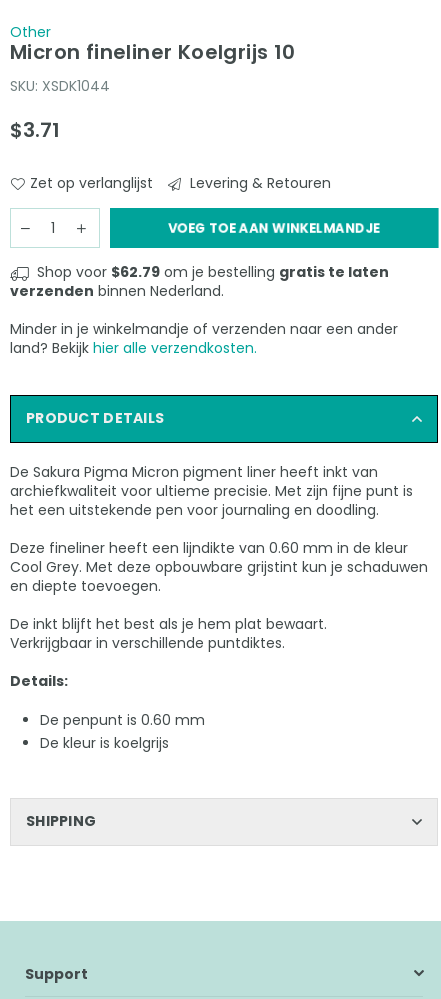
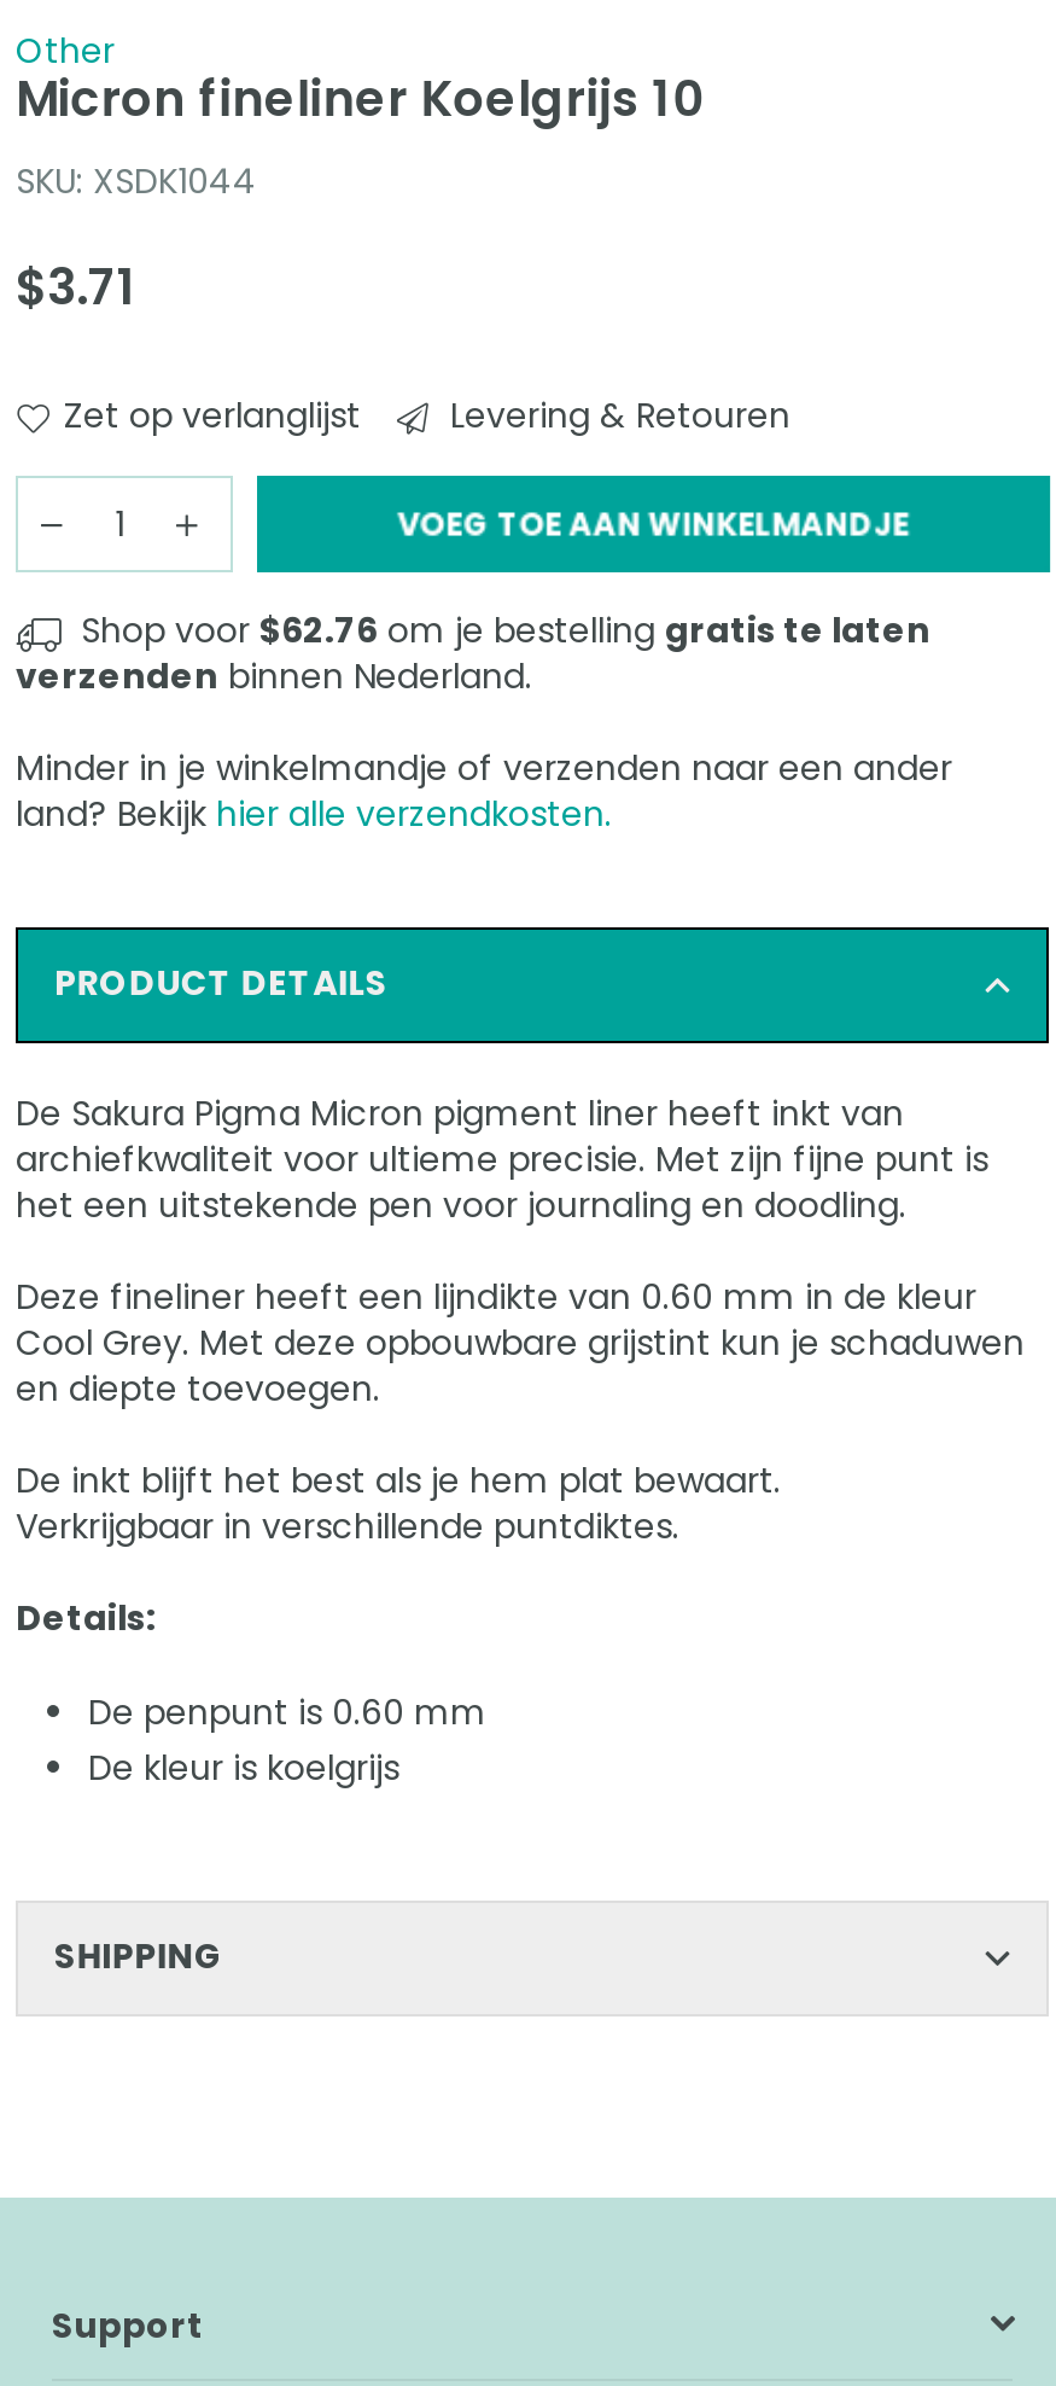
[33,262,389,282] Shop voor $62.79 om je bestelling gratis te laten -> [71,606,930,654] Shop voor $62.76 om je bestelling gratis te laten

